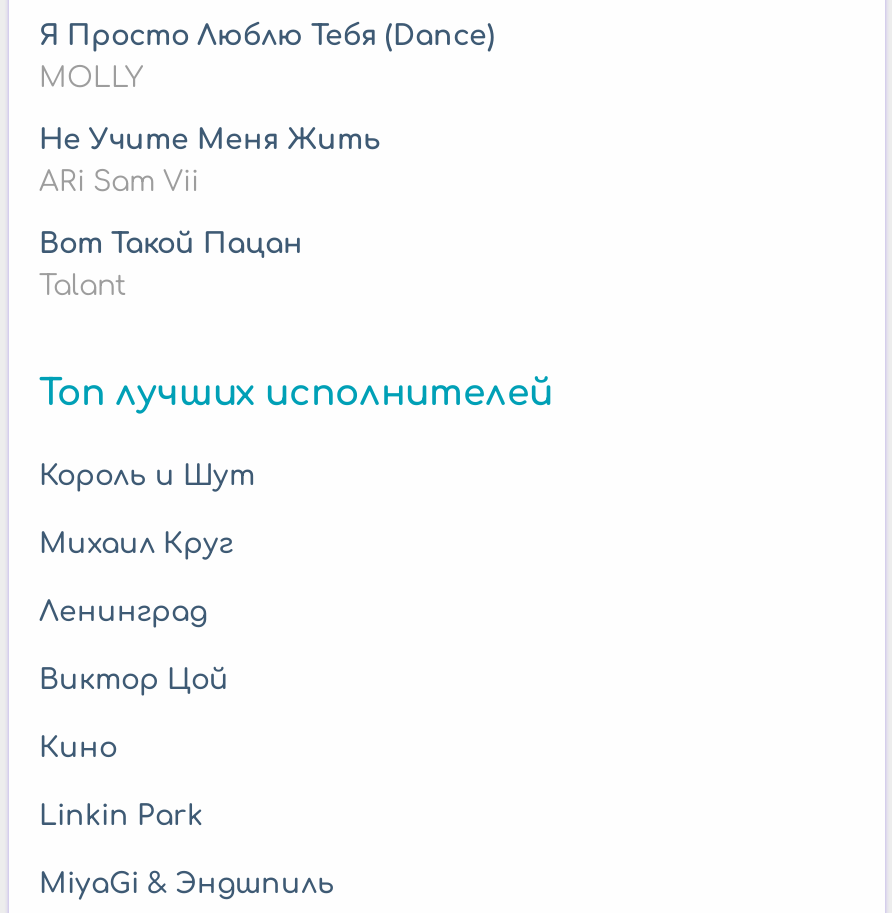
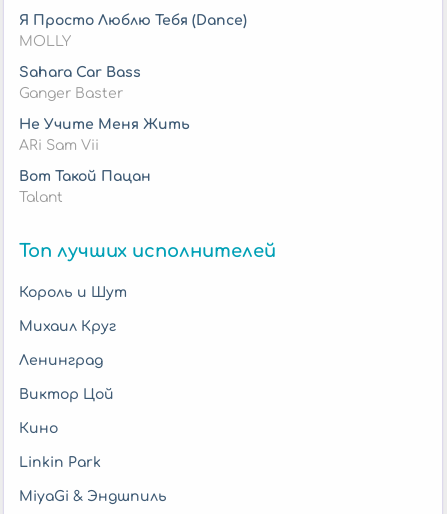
none -> [19,65,141,101] Sahara Car Bass | Ganger Baster

